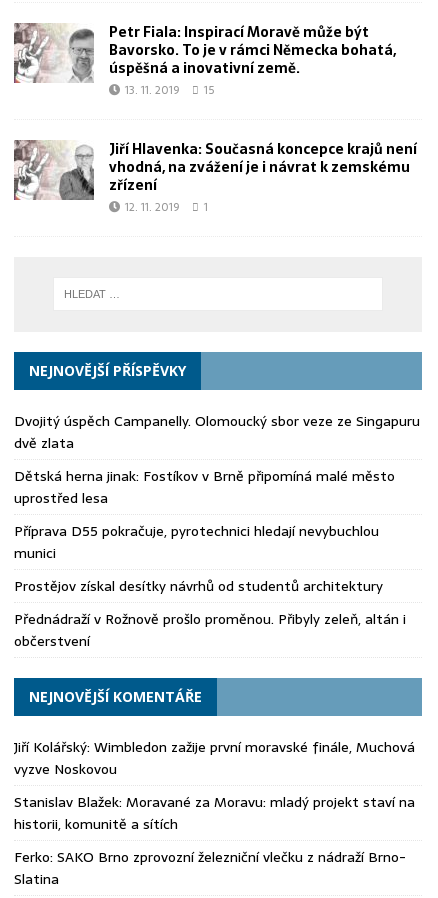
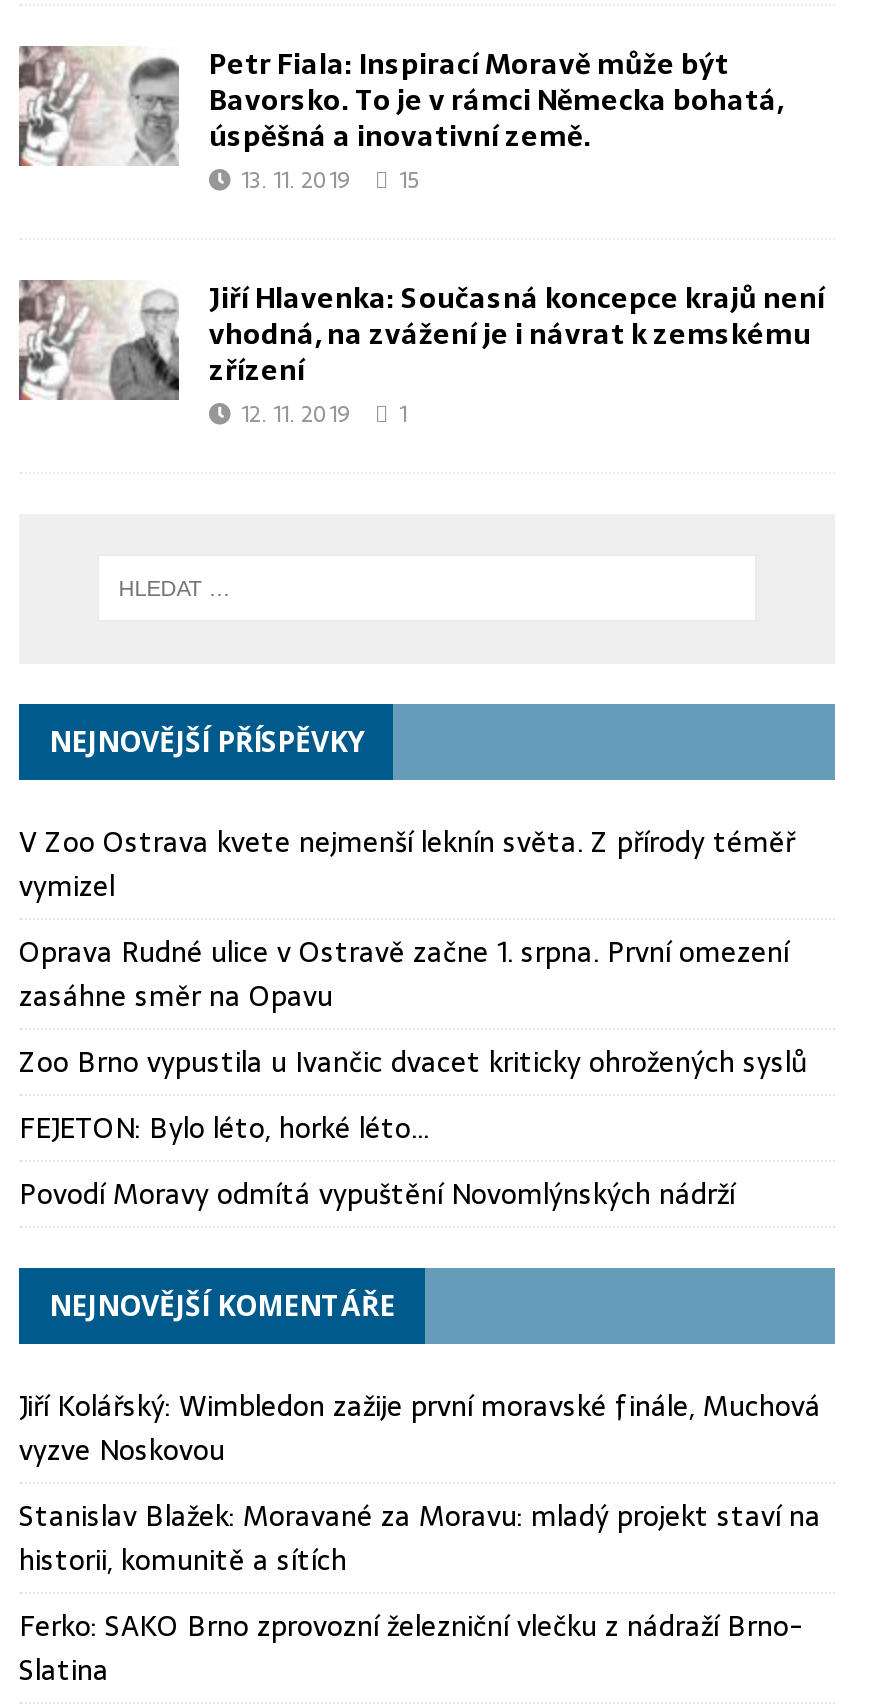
[14,410,420,454] Dvojitý úspěch Campanelly. Olomoucký sbor veze ze Singapuru | dvě zlata -> [19,820,795,908] V Zoo Ostrava kvete nejmenší leknín světa. Z přírody téměř | vymizel
[14,465,395,509] Dětská herna jinak: Fostíkov v Brně připomíná malé město | uprostřed lesa -> [19,930,789,1018] Oprava Rudné ulice v Ostravě začne 1. srpna. První omezení | zasáhne směr na Opavu
[14,520,379,564] Příprava D55 pokračuje, pyrotechnici hledají nevybuchlou | munici -> [19,1040,807,1084] Zoo Brno vypustila u Ivančic dvacet kriticky ohrožených syslů
[14,575,383,597] Prostějov získal desítky návrhů od studentů architektury -> [19,1106,429,1150] FEJETON: Bylo léto, horké léto…
[14,608,406,652] Přednádraží v Rožnově prošlo proměnou. Přibyly zeleň, altán i | občerstvení -> [19,1172,735,1216] Povodí Moravy odmítá vypuštění Novomlýnských nádrží

